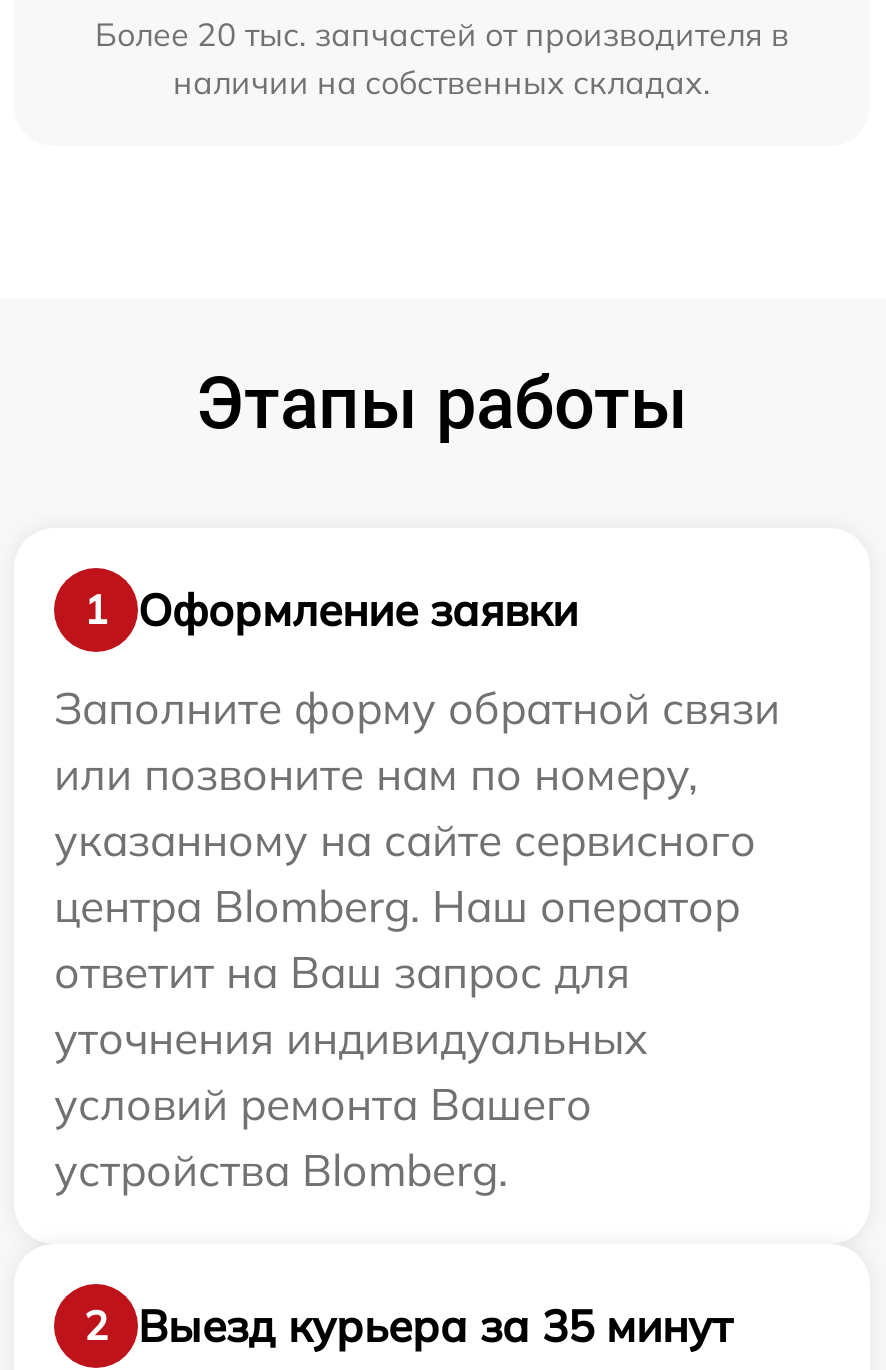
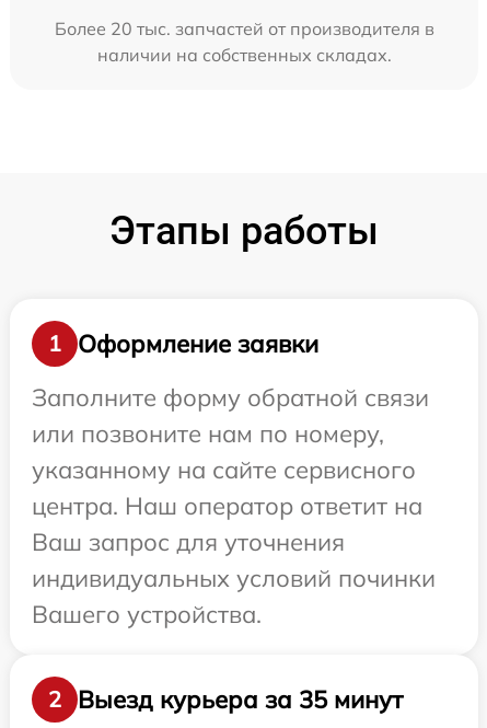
[54,878,740,1198] центра Blomberg. Наш оператор | ответит на Ваш запрос для | уточнения индивидуальных | условий ремонта Вашего | устройства Blomberg. -> [32,491,436,630] центра. Наш оператор ответит на | Ваш запрос для уточнения | индивидуальных условий починки | Вашего устройства.

